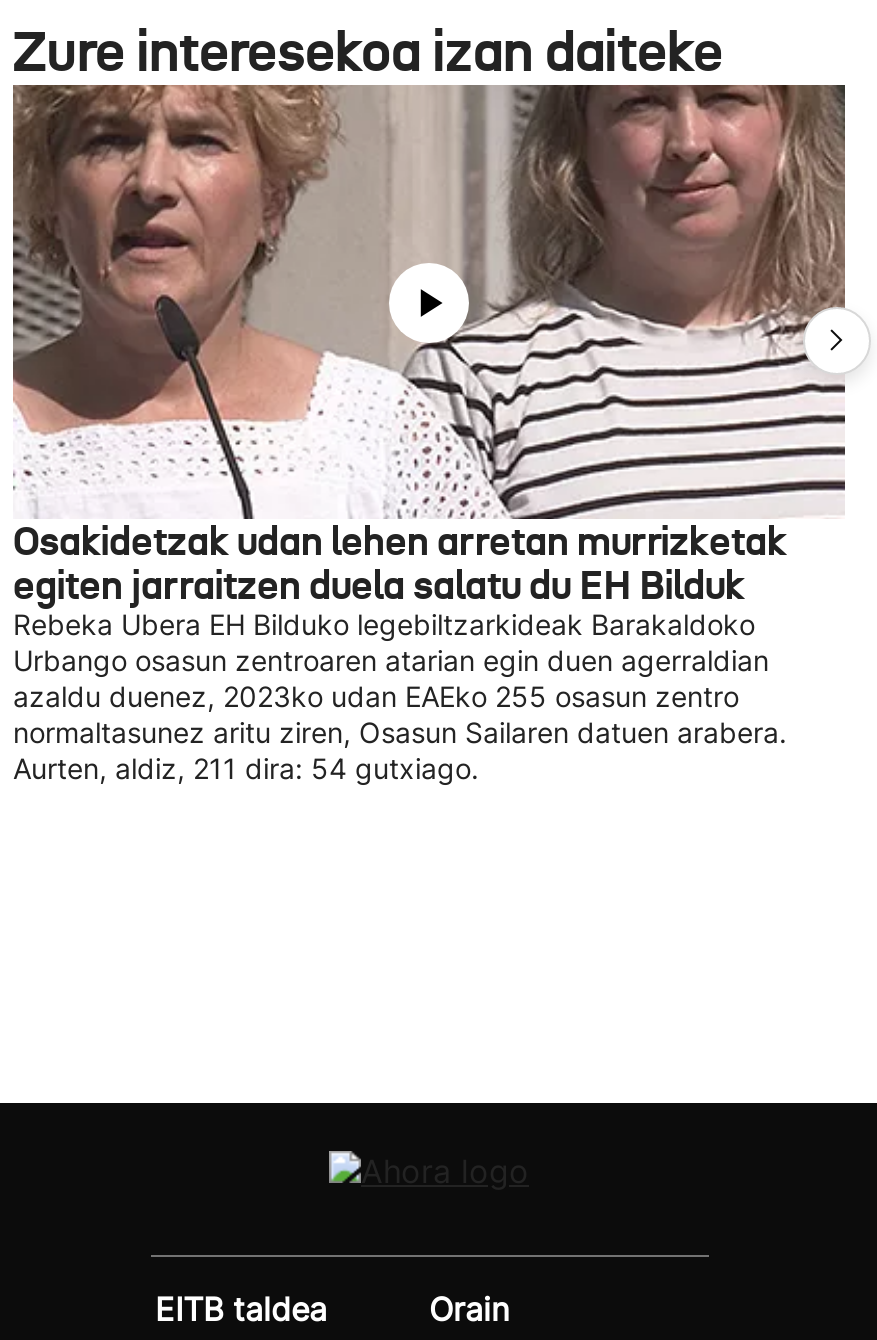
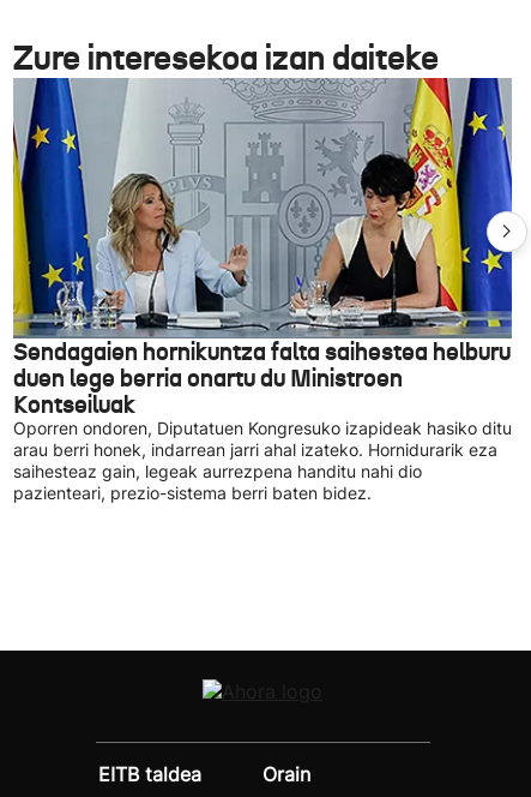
[11,85,847,785] [image] | Osakidetzak udan lehen arretan murrizketak | egiten jarraitzen duela salatu du EH Bilduk | Rebeka Ubera EH Bilduko legebiltzarkideak Barakaldoko | Urbango osasun zentroaren atarian egin duen agerraldian | azaldu duenez, 2023ko udan EAEko 255 osasun zentro | normaltasunez aritu ziren, Osasun Sailaren datuen arabera. | Aurten, aldiz, 211 dira: 54 gutxiago. -> [12,78,513,503] [image] | Sendagaien hornikuntza falta saihestea helburu | duen lege berria onartu du Ministroen | Kontseiluak | Oporren ondoren, Diputatuen Kongresuko izapideak hasiko ditu | arau berri honek, indarrean jarri ahal izateko. Hornidurarik eza | saihesteaz gain, legeak aurrezpena handitu nahi dio | pazienteari, prezio-sistema berri baten bidez.

